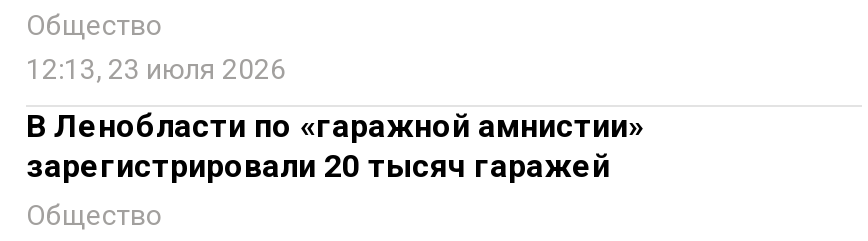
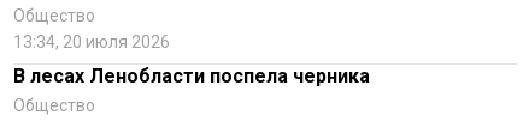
[26,54,286,86] 12:13, 23 июля 2026 -> [13,32,170,52] 13:34, 20 июля 2026
[26,108,644,186] В Ленобласти по «гаражной амнистии» | зарегистрировали 20 тысяч гаражей -> [13,65,370,88] В лесах Ленобласти поспела черника

